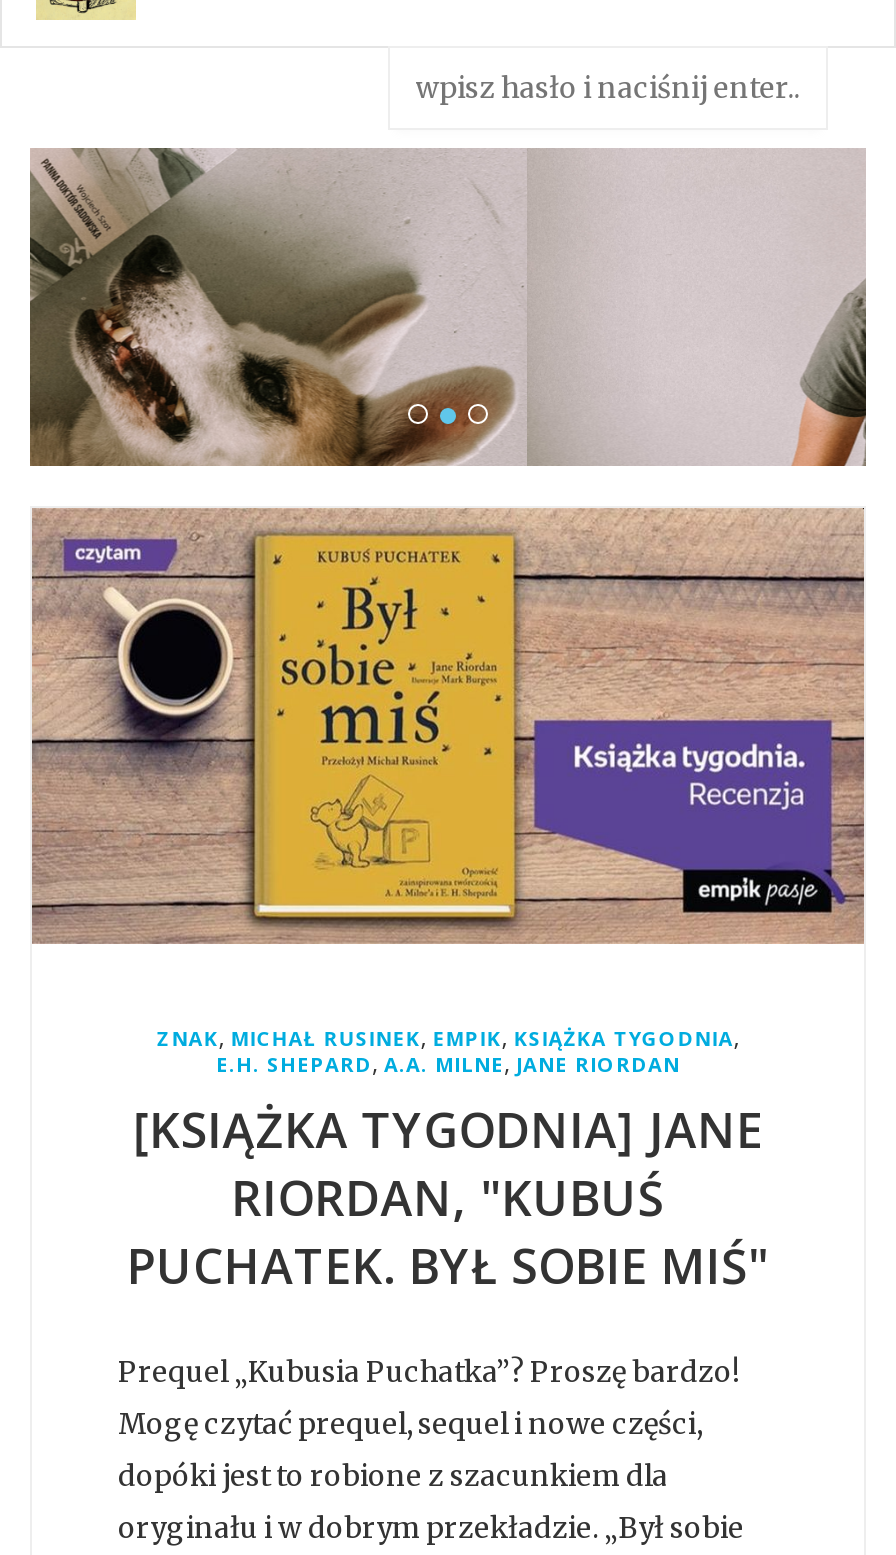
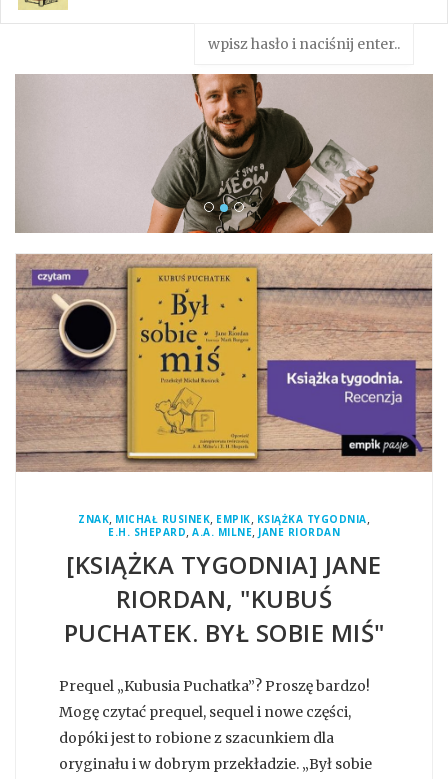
[30,148,866,468] [image] -> [16,73,432,234] [image]

